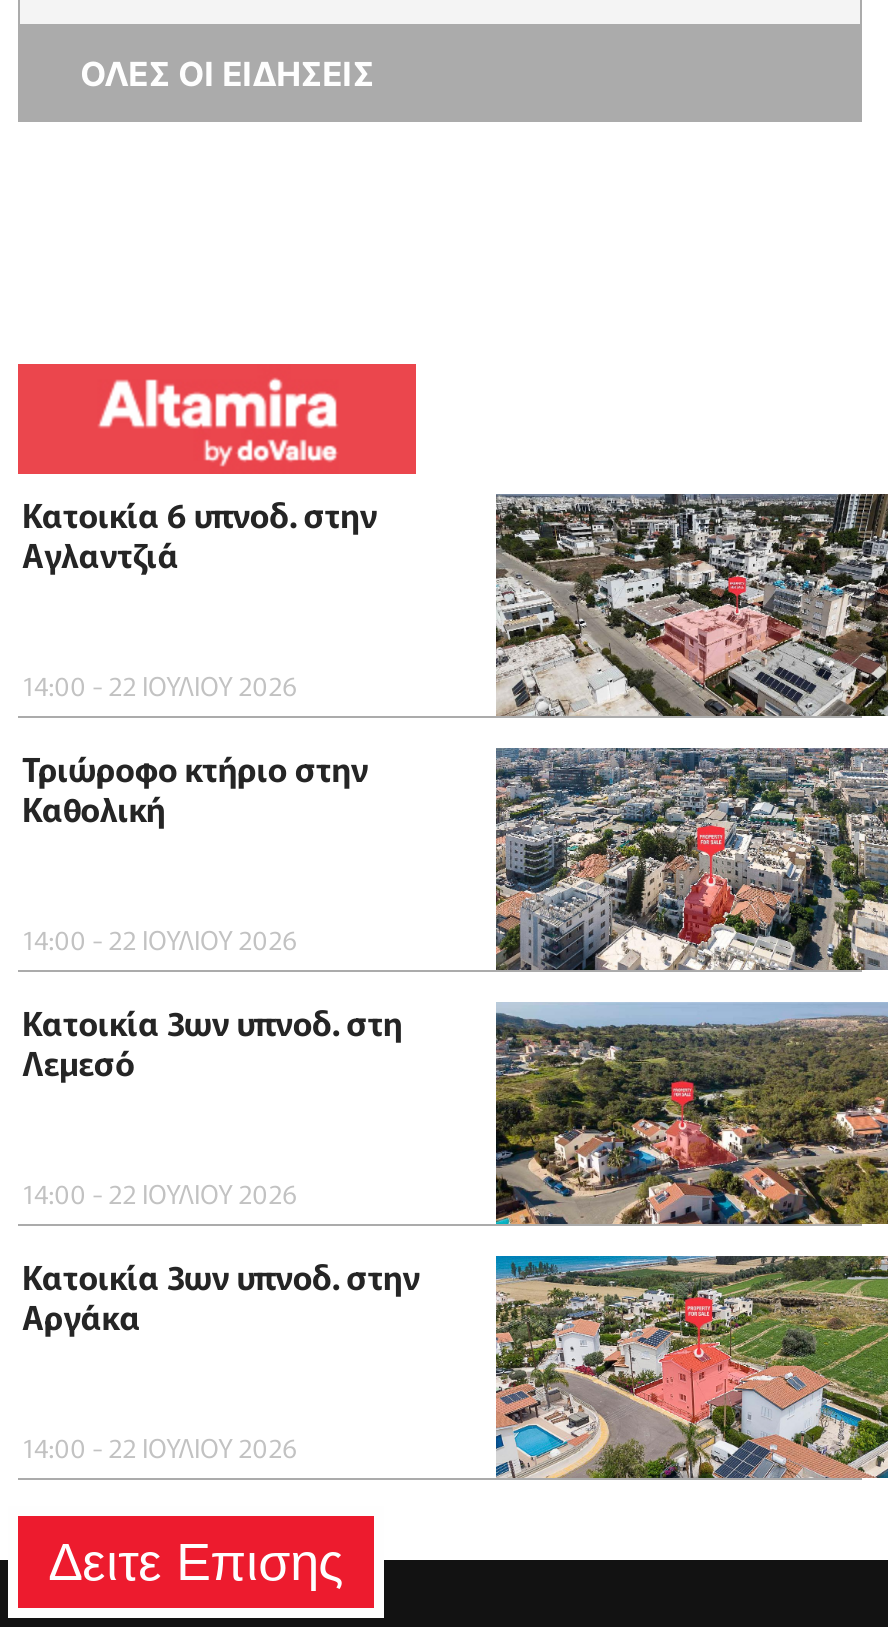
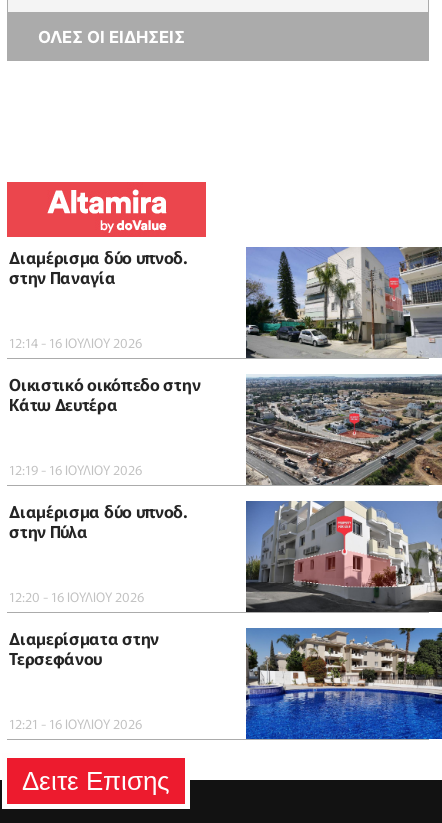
[22,491,377,579] Κατοικία 6 υπνοδ. στην | Αγλαντζιά -> [9,245,187,289] Διαμέρισμα δύο υπνοδ. | στην Παναγία
[494,492,882,718] [image] -> [245,246,439,359] [image]
[22,667,296,705] 14:00 - 22 ΙΟΥΛΙΟΥ 2026 -> [9,333,142,352] 12:14 - 16 ΙΟΥΛΙΟΥ 2026
[22,745,368,833] Τριώροφο κτήριο στην | Καθολική -> [9,372,200,416] Οικιστικό οικόπεδο στην | Κάτω Δευτέρα
[494,746,882,972] [image] -> [246,374,439,486] [image]
[22,921,296,959] 14:00 - 22 ΙΟΥΛΙΟΥ 2026 -> [9,460,142,479] 12:19 - 16 ΙΟΥΛΙΟΥ 2026
[22,999,402,1087] Κατοικία 3ων υπνοδ. στη | Λεμεσό -> [9,499,187,543] Διαμέρισμα δύο υπνοδ. | στην Πύλα
[494,1002,882,1226] [image] -> [245,501,439,613] [image]
[22,1174,296,1212] 14:00 - 22 ΙΟΥΛΙΟΥ 2026 -> [9,587,144,606] 12:20 - 16 ΙΟΥΛΙΟΥ 2026
[22,1252,420,1340] Κατοικία 3ων υπνοδ. στην | Αργάκα -> [9,626,159,670] Διαμερίσματα στην | Τερσεφάνου
[494,1254,882,1480] [image] -> [245,627,439,740] [image]
[22,1428,296,1466] 14:00 - 22 ΙΟΥΛΙΟΥ 2026 -> [9,714,142,733] 12:21 - 16 ΙΟΥΛΙΟΥ 2026

